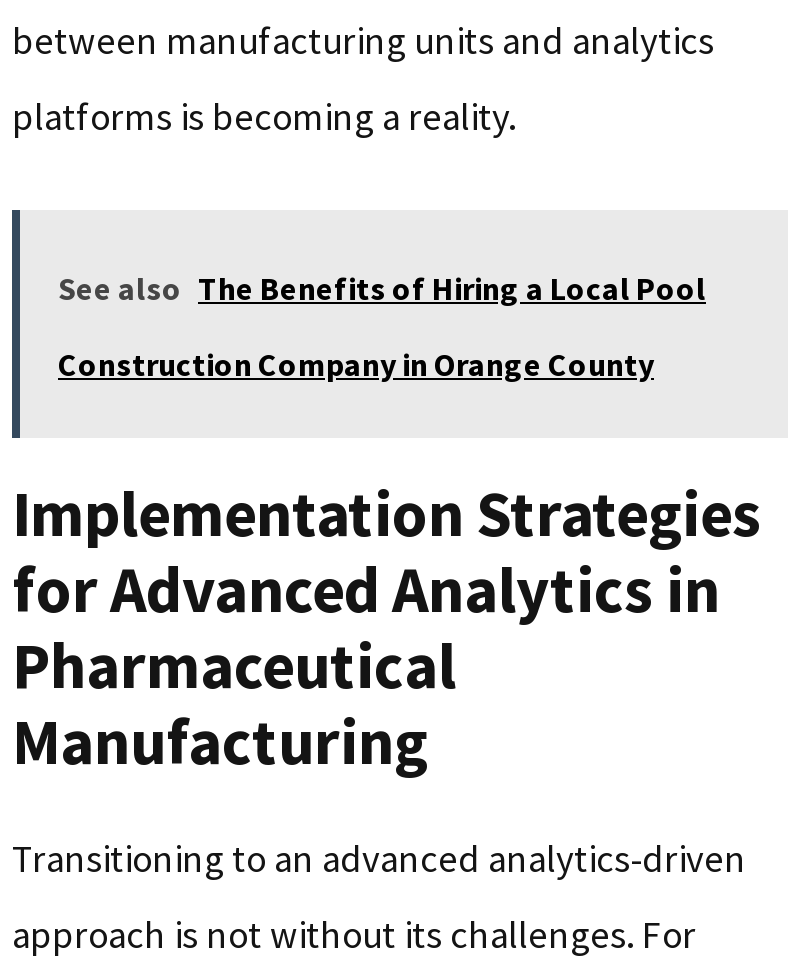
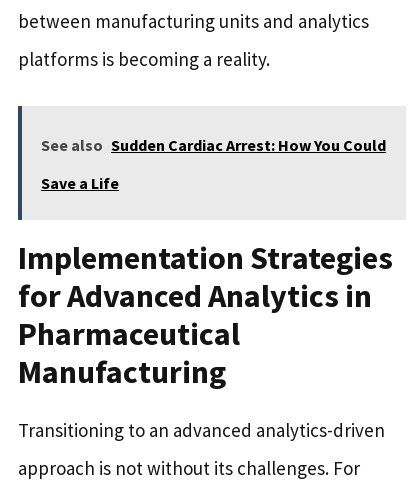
[58,268,706,308] See also The Benefits of Hiring a Local Pool -> [41,135,386,155] See also Sudden Cardiac Arrest: How You Could
[58,344,654,384] Construction Company in Orange County -> [41,173,119,193] Save a Life

